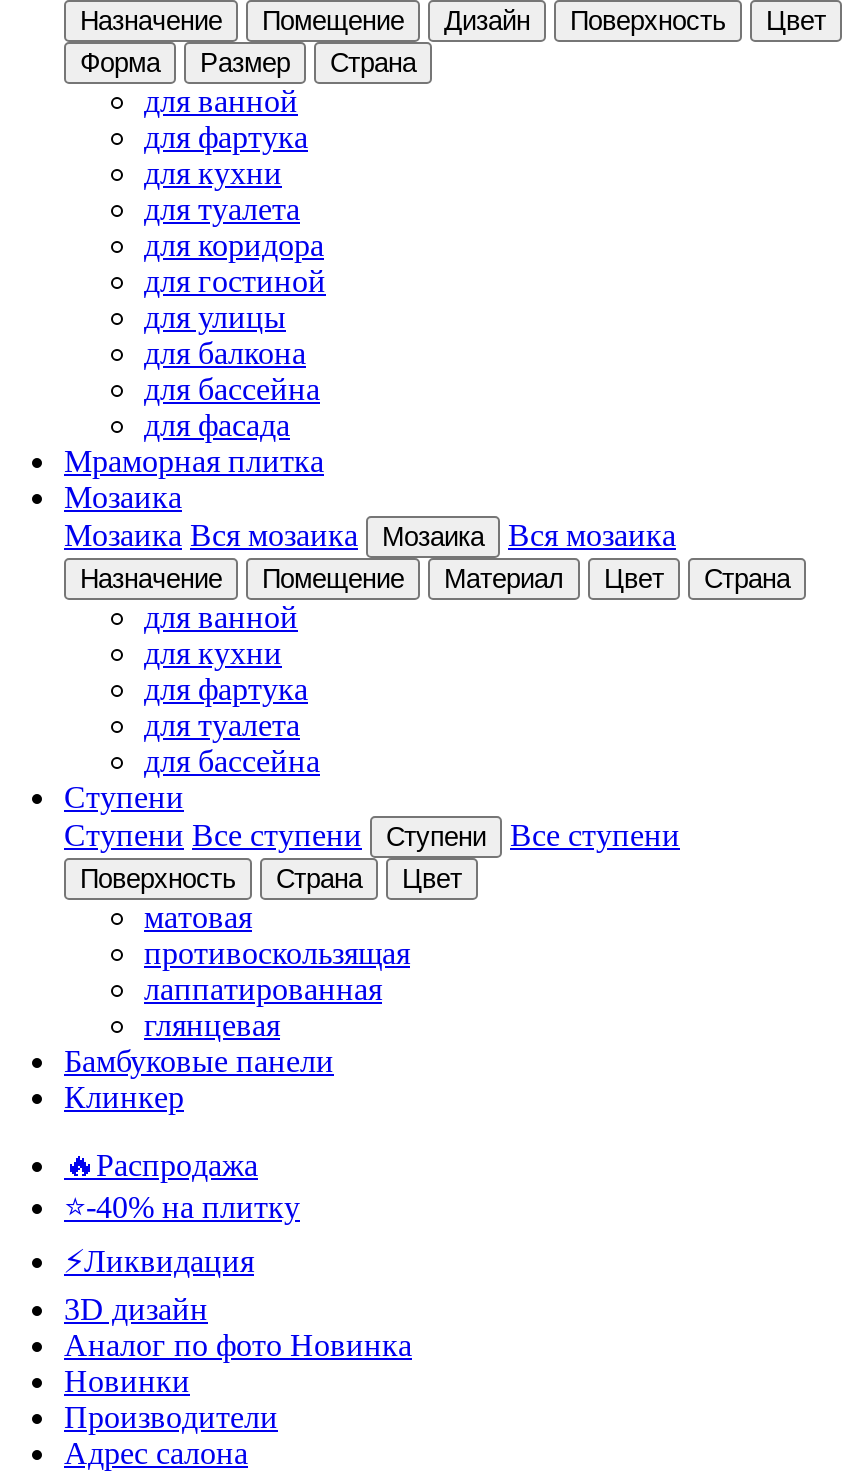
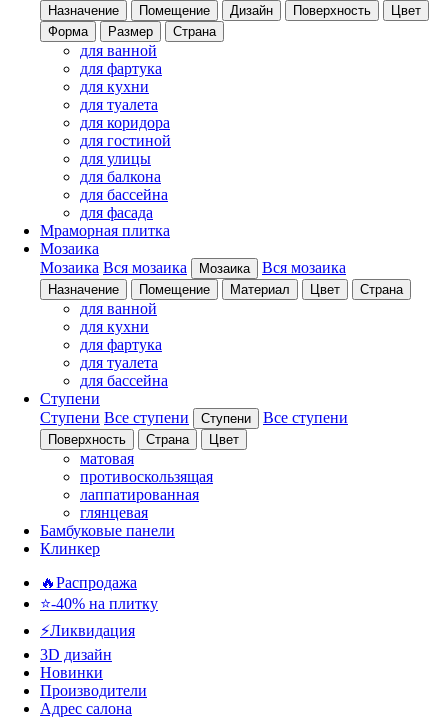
[64,1328,412,1362] Аналог по фото Новинка -> none

